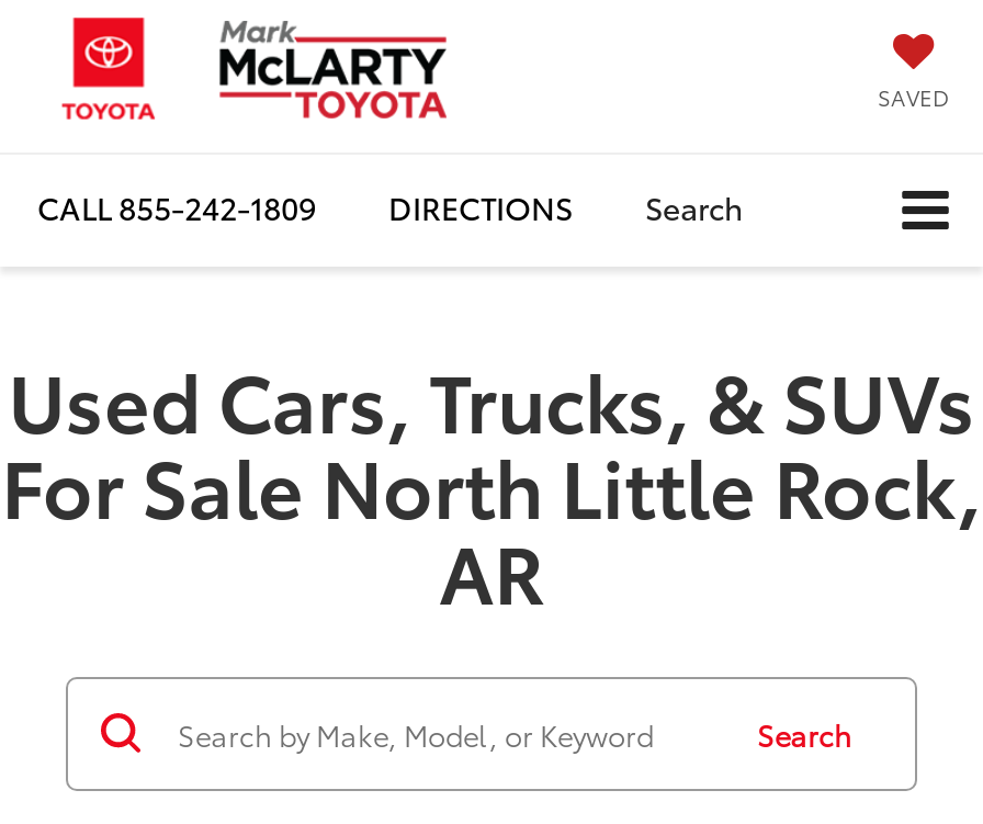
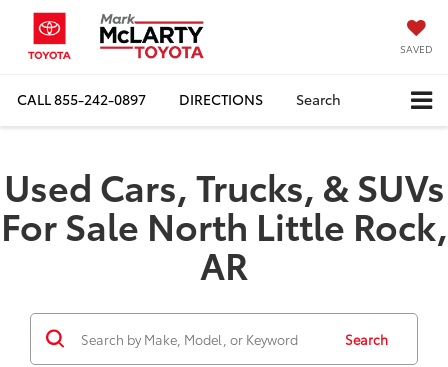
[37,186,744,230] CALL 855-242-1809 DIRECTIONS Search -> [17,89,341,109] CALL 855-242-0897 DIRECTIONS Search

